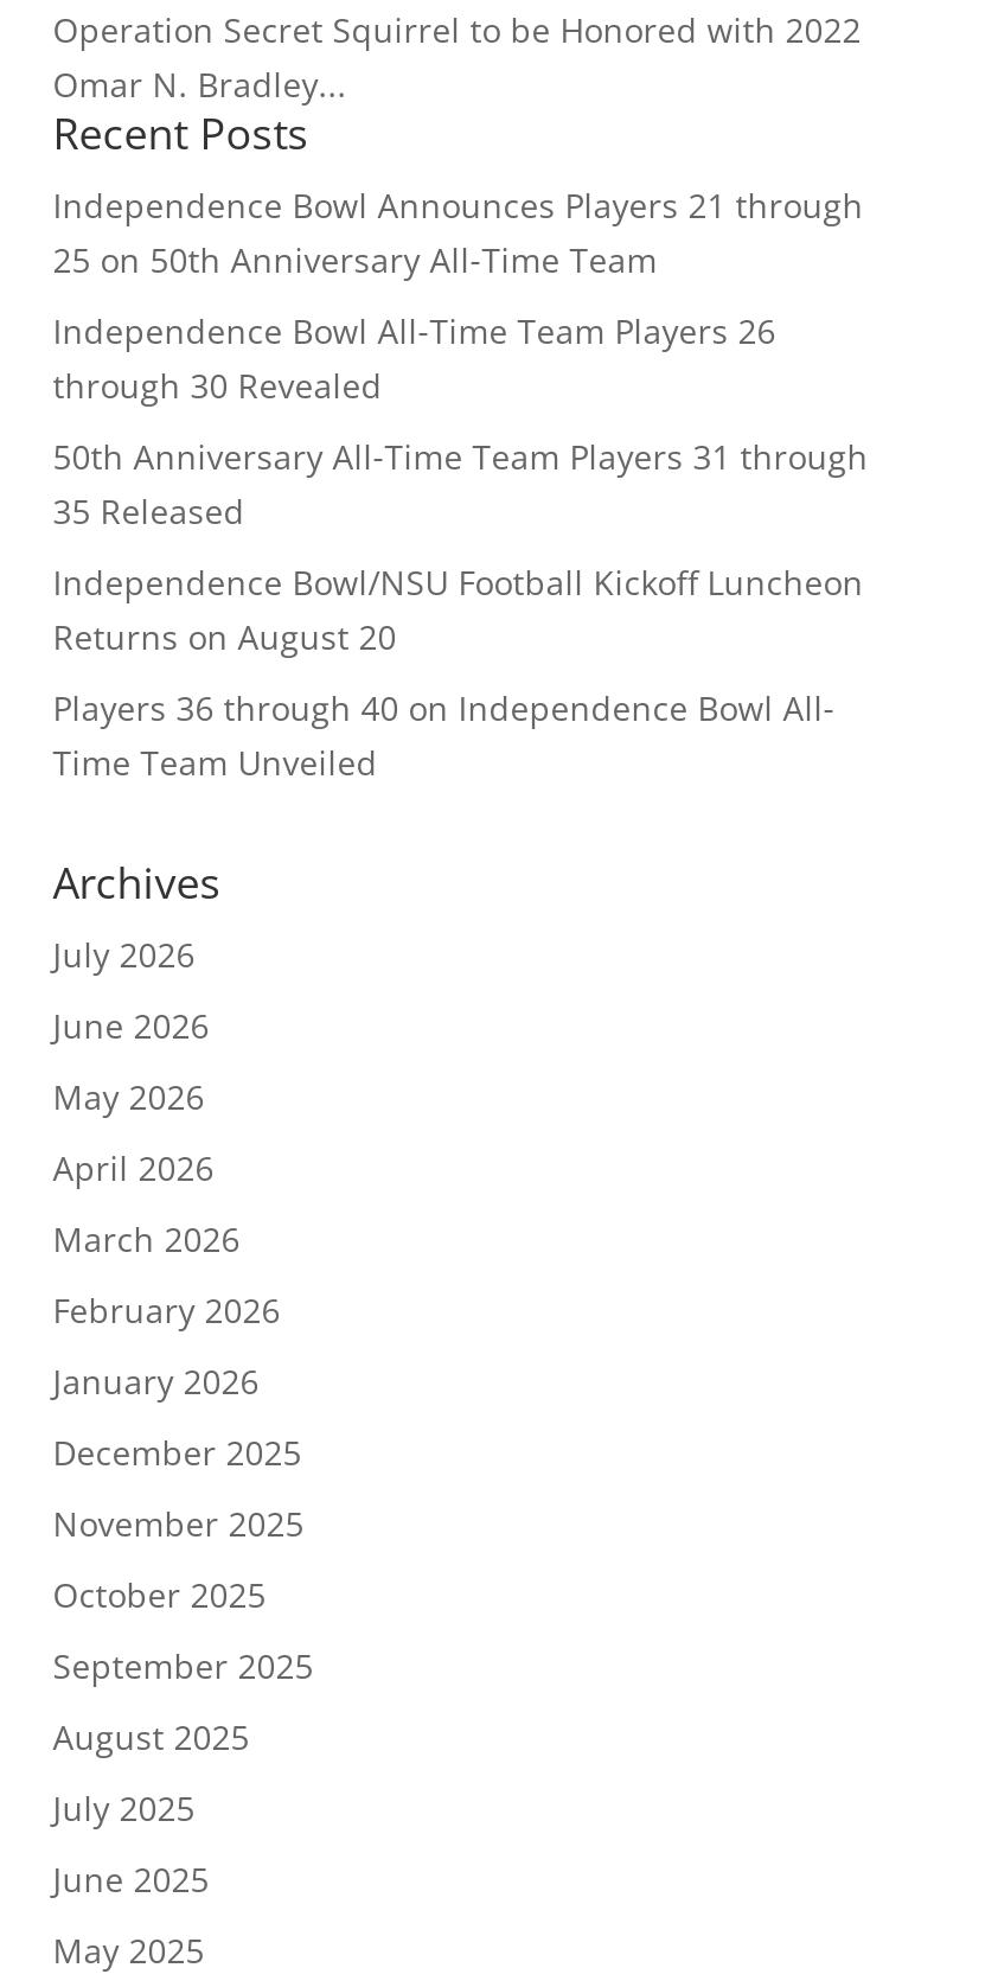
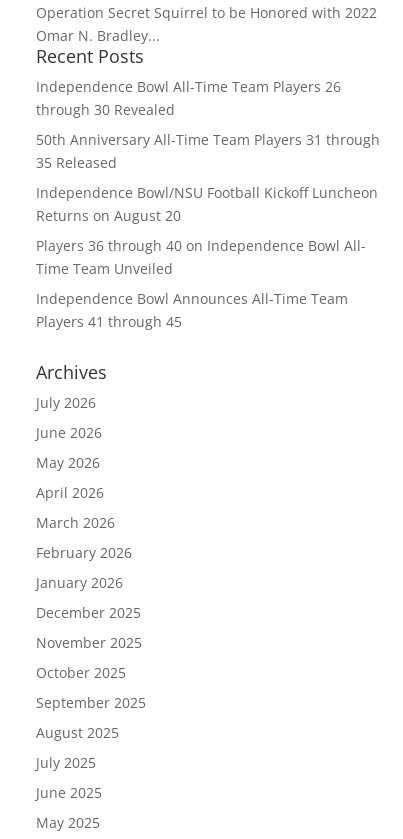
[53,182,864,282] Independence Bowl Announces Players 21 through | 25 on 50th Anniversary All-Time Team -> none
moved [53,308,868,785] -> [36,77,380,278]: Independence Bowl All-Time Team Players 26 | through 30 Revealed | 50th Anniversary All-Time Team Players 31 through | 35 Released | Independence Bowl/NSU Football Kickoff Luncheon | Returns on August 20 | Players 36 through 40 on Independence Bowl All- | Time Team Unveiled
none -> [36,289,348,331] Independence Bowl Announces All-Time Team | Players 41 through 45

